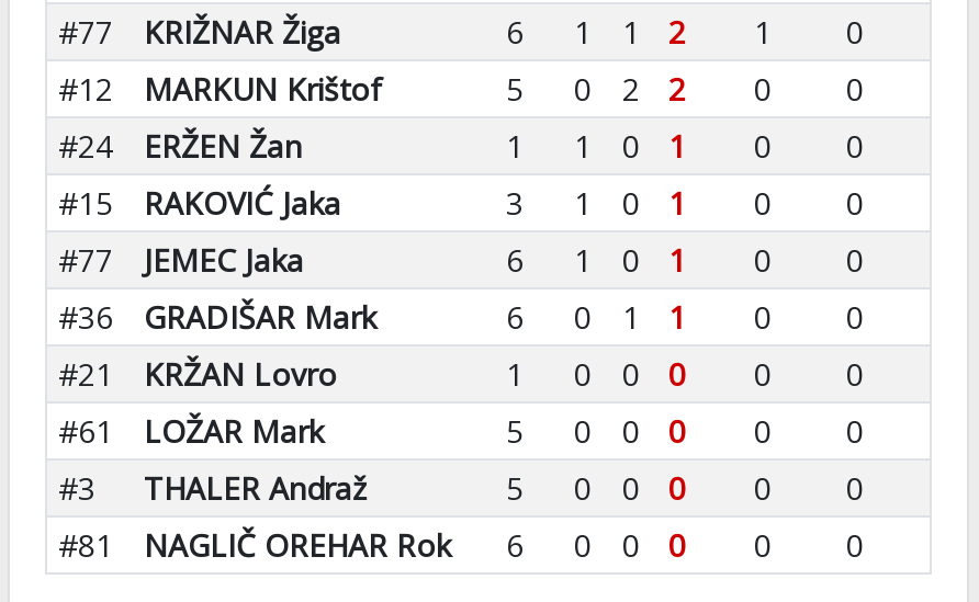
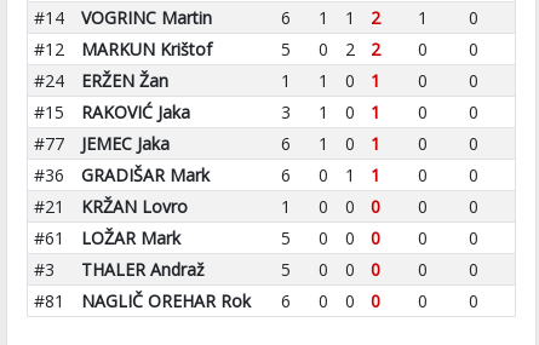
[58,11,341,53] #77 | KRIŽNAR Žiga -> [34,6,212,29] #14 | VOGRINC Martin

